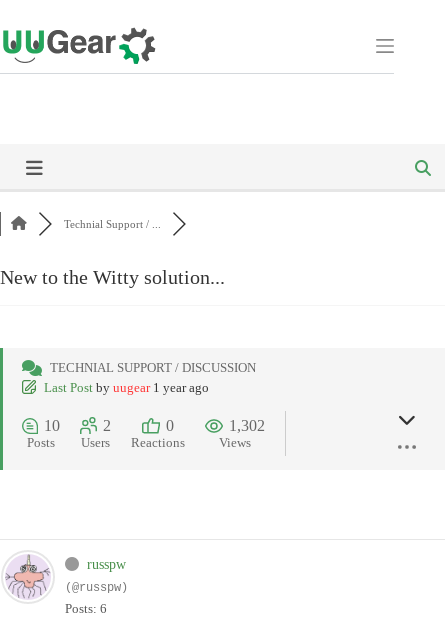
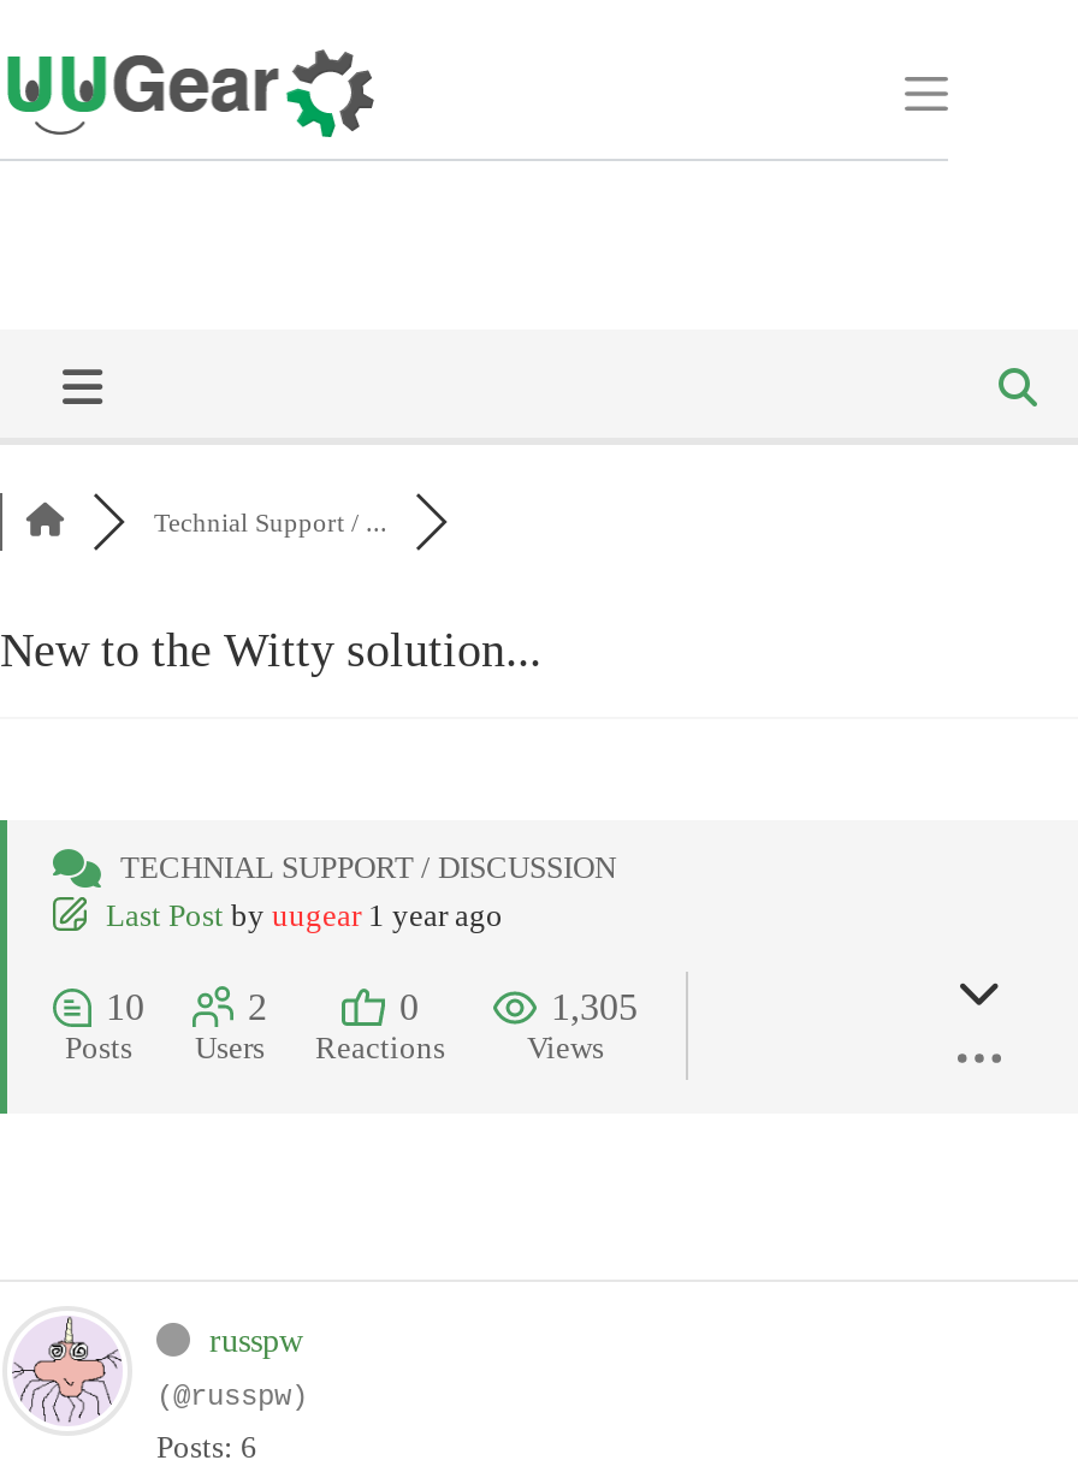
[229,416,265,433] 1,302 -> [551,985,638,1026] 1,305

